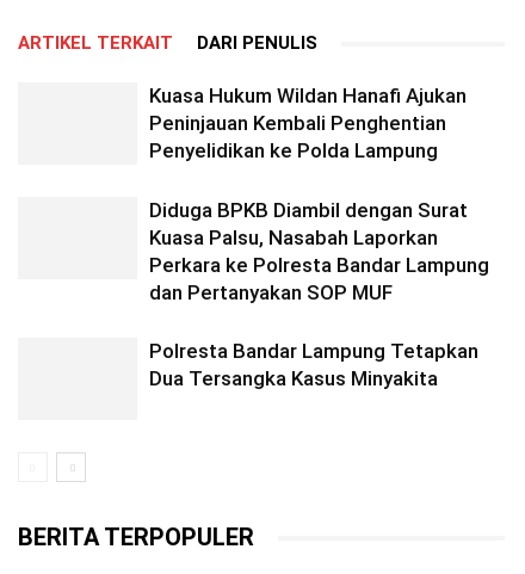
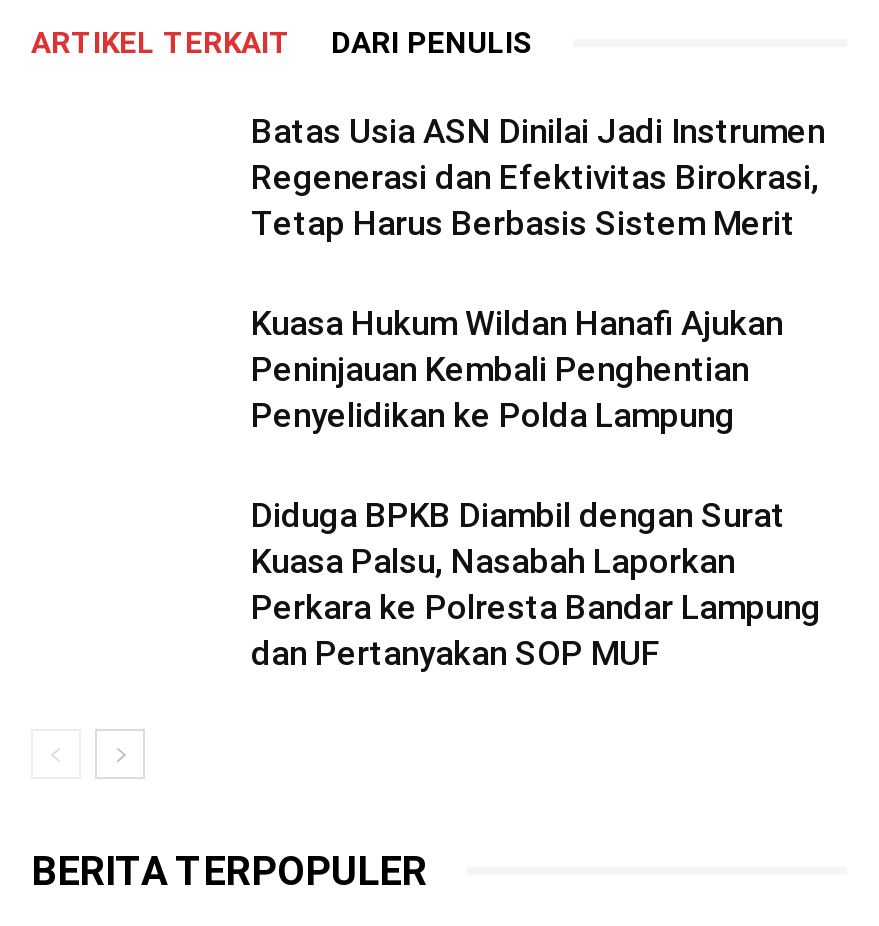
none -> [251,110,825,242] Batas Usia ASN Dinilai Jadi Instrumen | Regenerasi dan Efektivitas Birokrasi, | Tetap Harus Berbasis Sistem Merit
moved [149,84,489,304] -> [251,302,821,672]: Kuasa Hukum Wildan Hanafi Ajukan | Peninjauan Kembali Penghentian | Penyelidikan ke Polda Lampung | Diduga BPKB Diambil dengan Surat | Kuasa Palsu, Nasabah Laporkan | Perkara ke Polresta Bandar Lampung | dan Pertanyakan SOP MUF
[149,339,478,390] Polresta Bandar Lampung Tetapkan | Dua Tersangka Kasus Minyakita -> none

